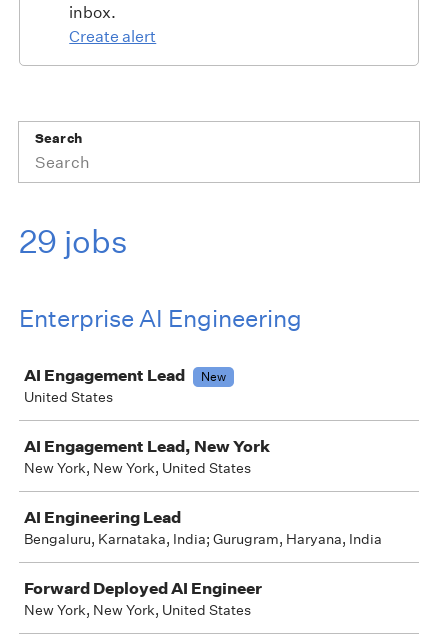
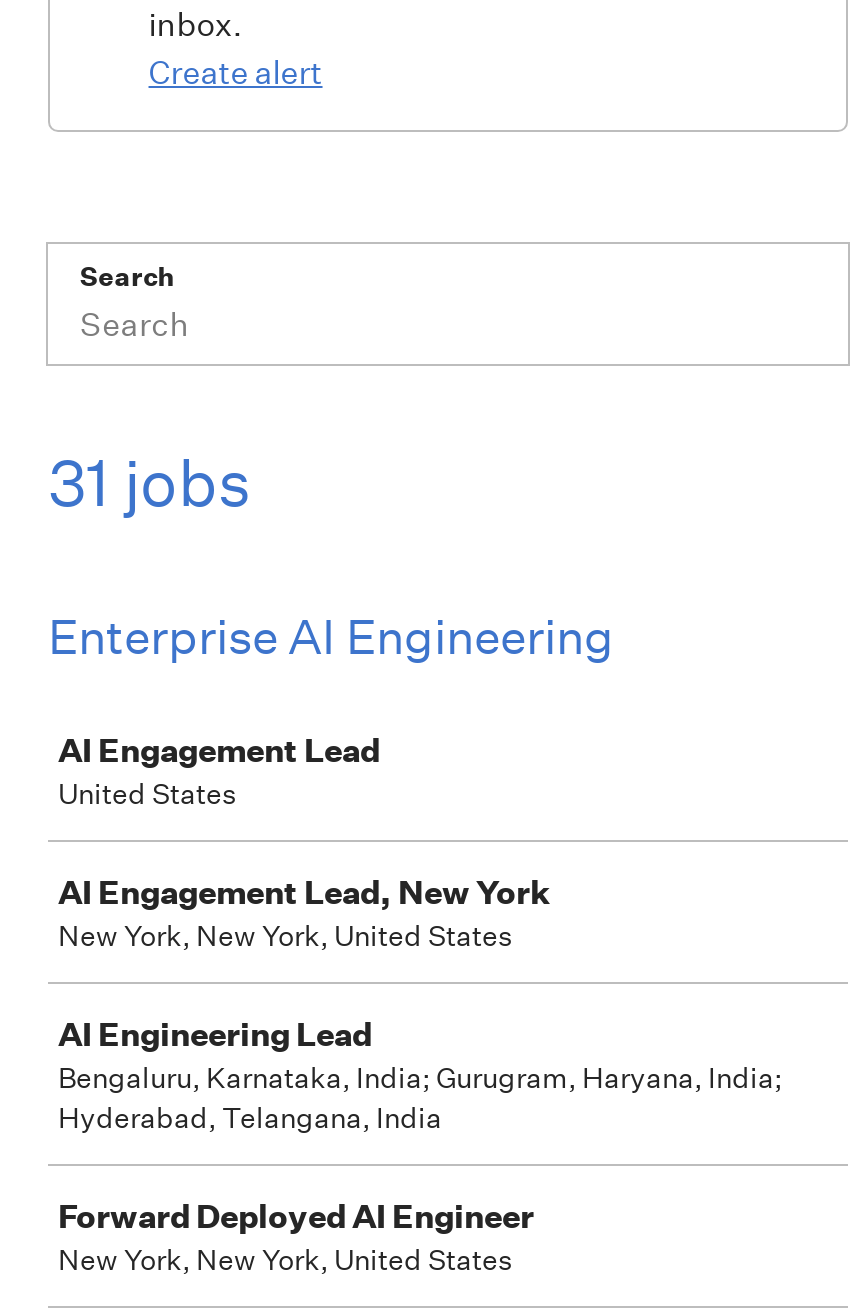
[19,222,128,261] 29 jobs -> [48,444,252,522] 31 jobs
[201,368,226,385] New -> none
[24,530,382,548] Bengaluru, Karnataka, India; Gurugram, Haryana, India -> [58,1060,782,1136] Bengaluru, Karnataka, India; Gurugram, Haryana, India; | Hyderabad, Telangana, India

